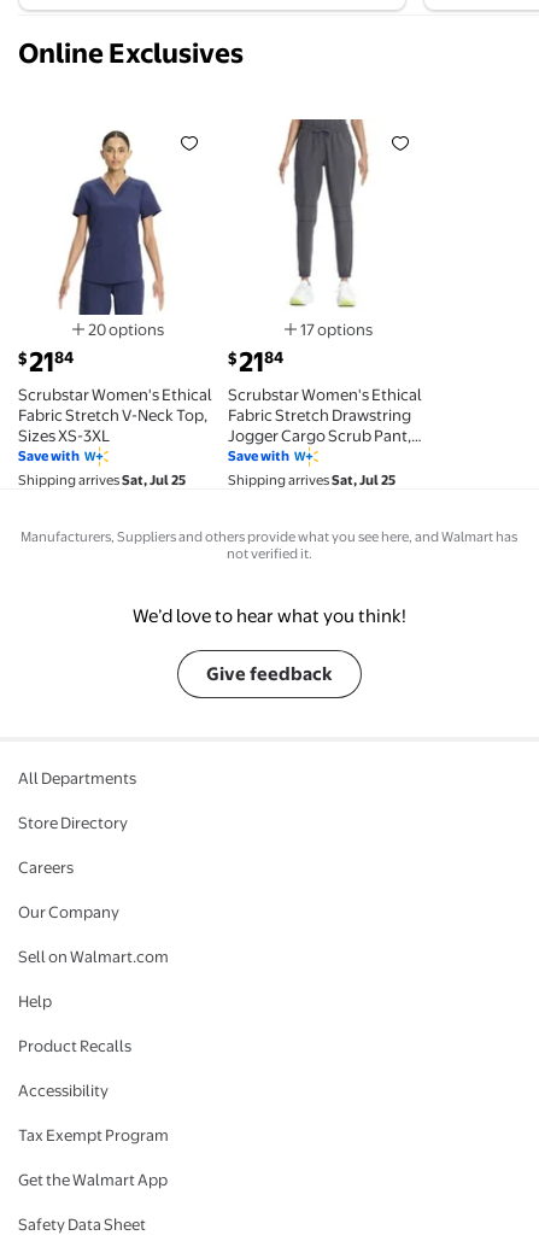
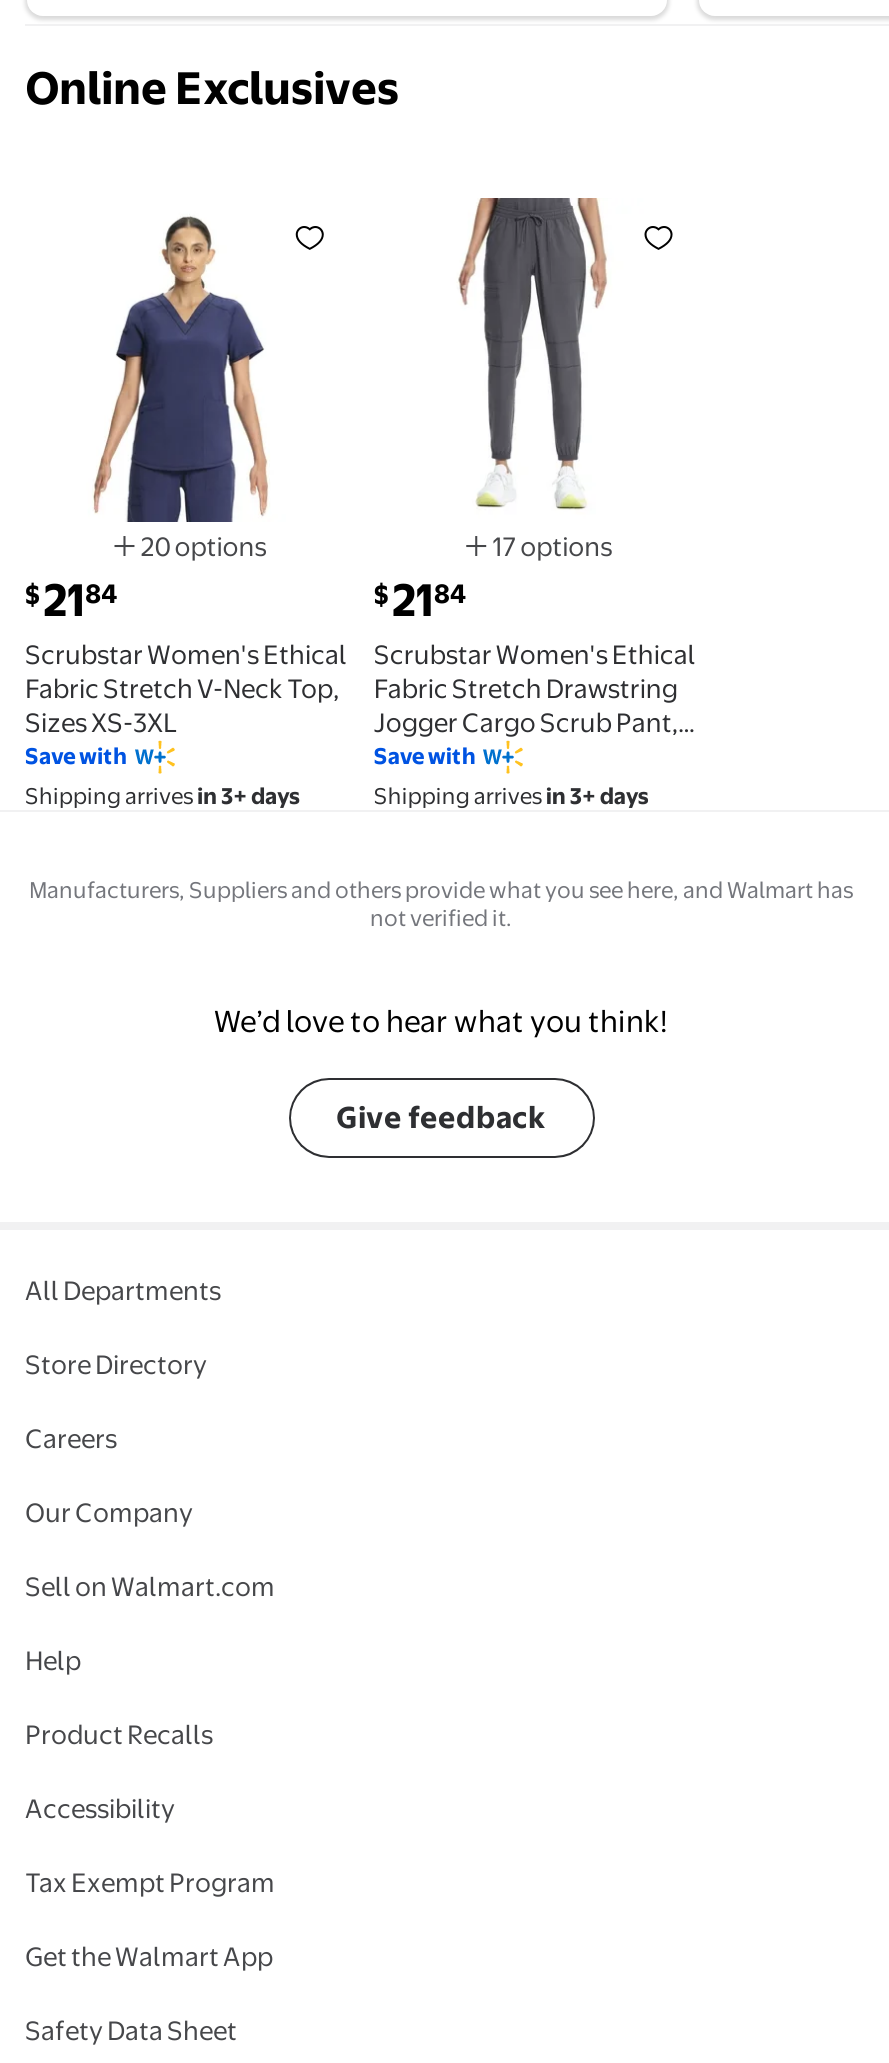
[18,471,186,488] Shipping arrives Sat, Jul 25 -> [25,782,301,810] Shipping arrives in 3+ days
[228,471,396,488] Shipping arrives Sat, Jul 25 -> [374,782,650,810] Shipping arrives in 3+ days

